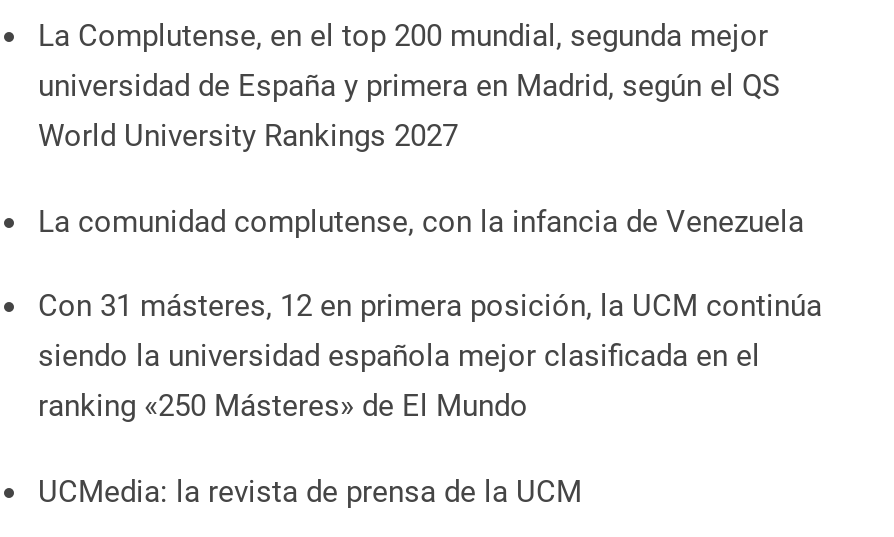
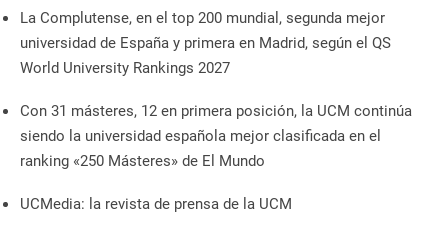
[38,203,804,239] La comunidad complutense, con la infancia de Venezuela -> none

